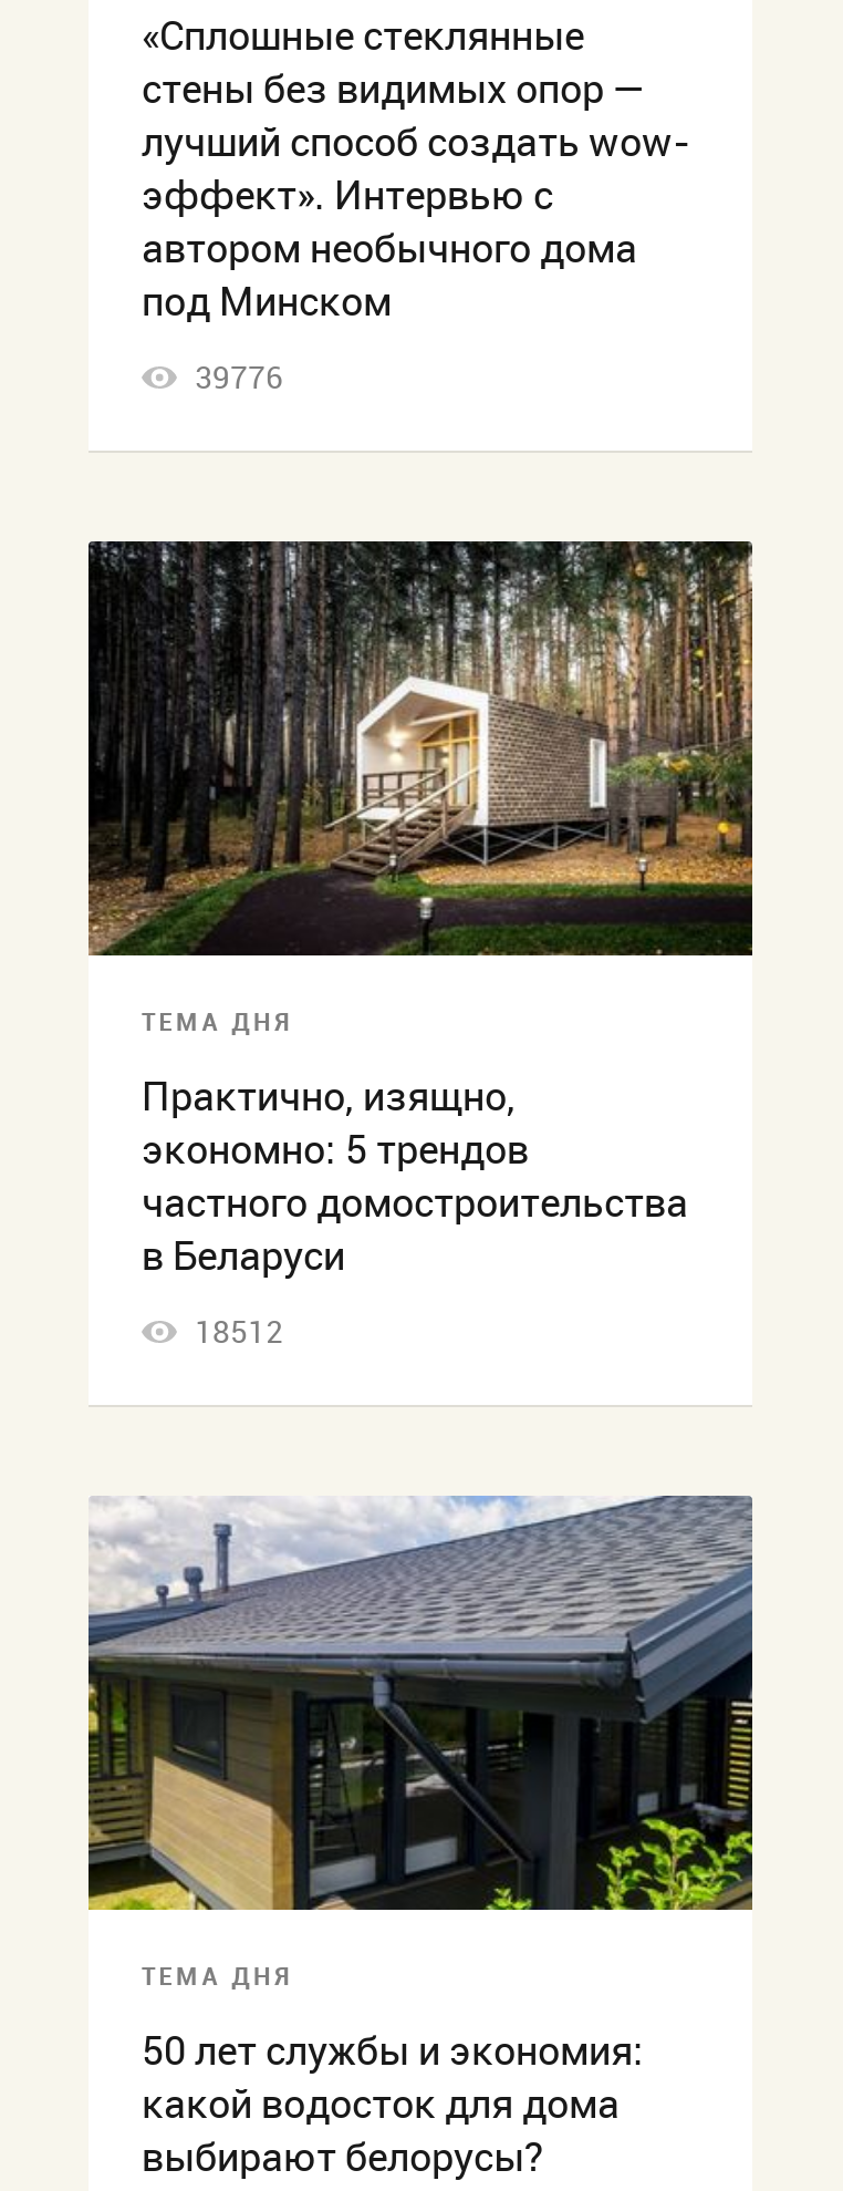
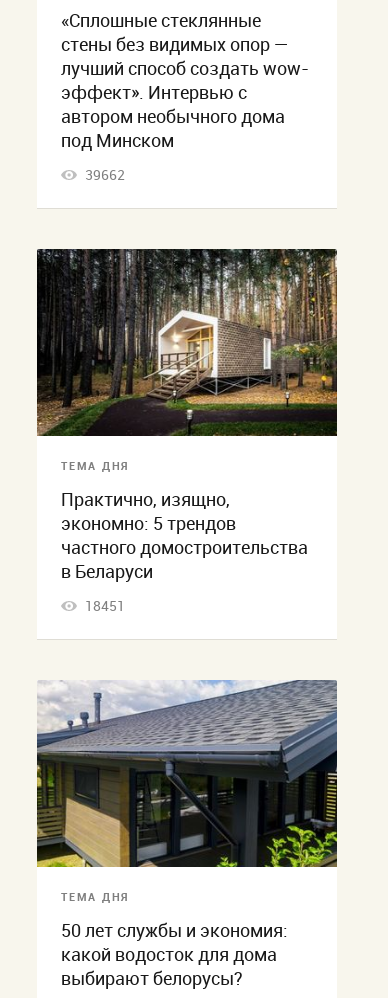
[195,360,283,395] 39776 -> [85,167,125,183] 39662
[195,1314,283,1350] 18512 -> [85,598,125,614] 18451

